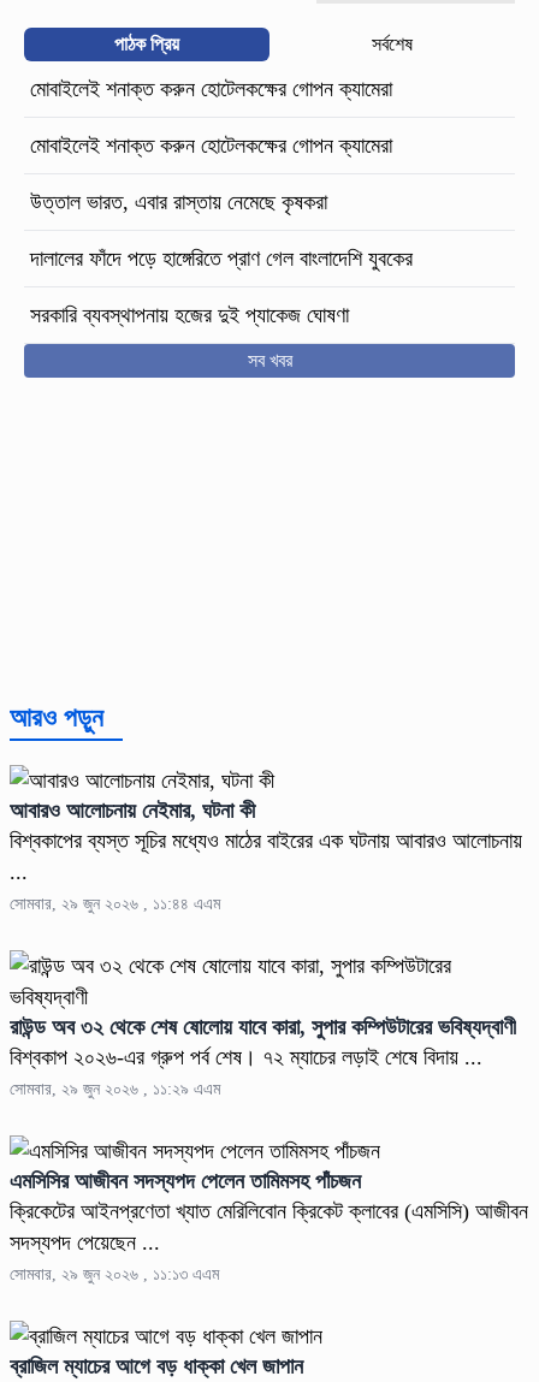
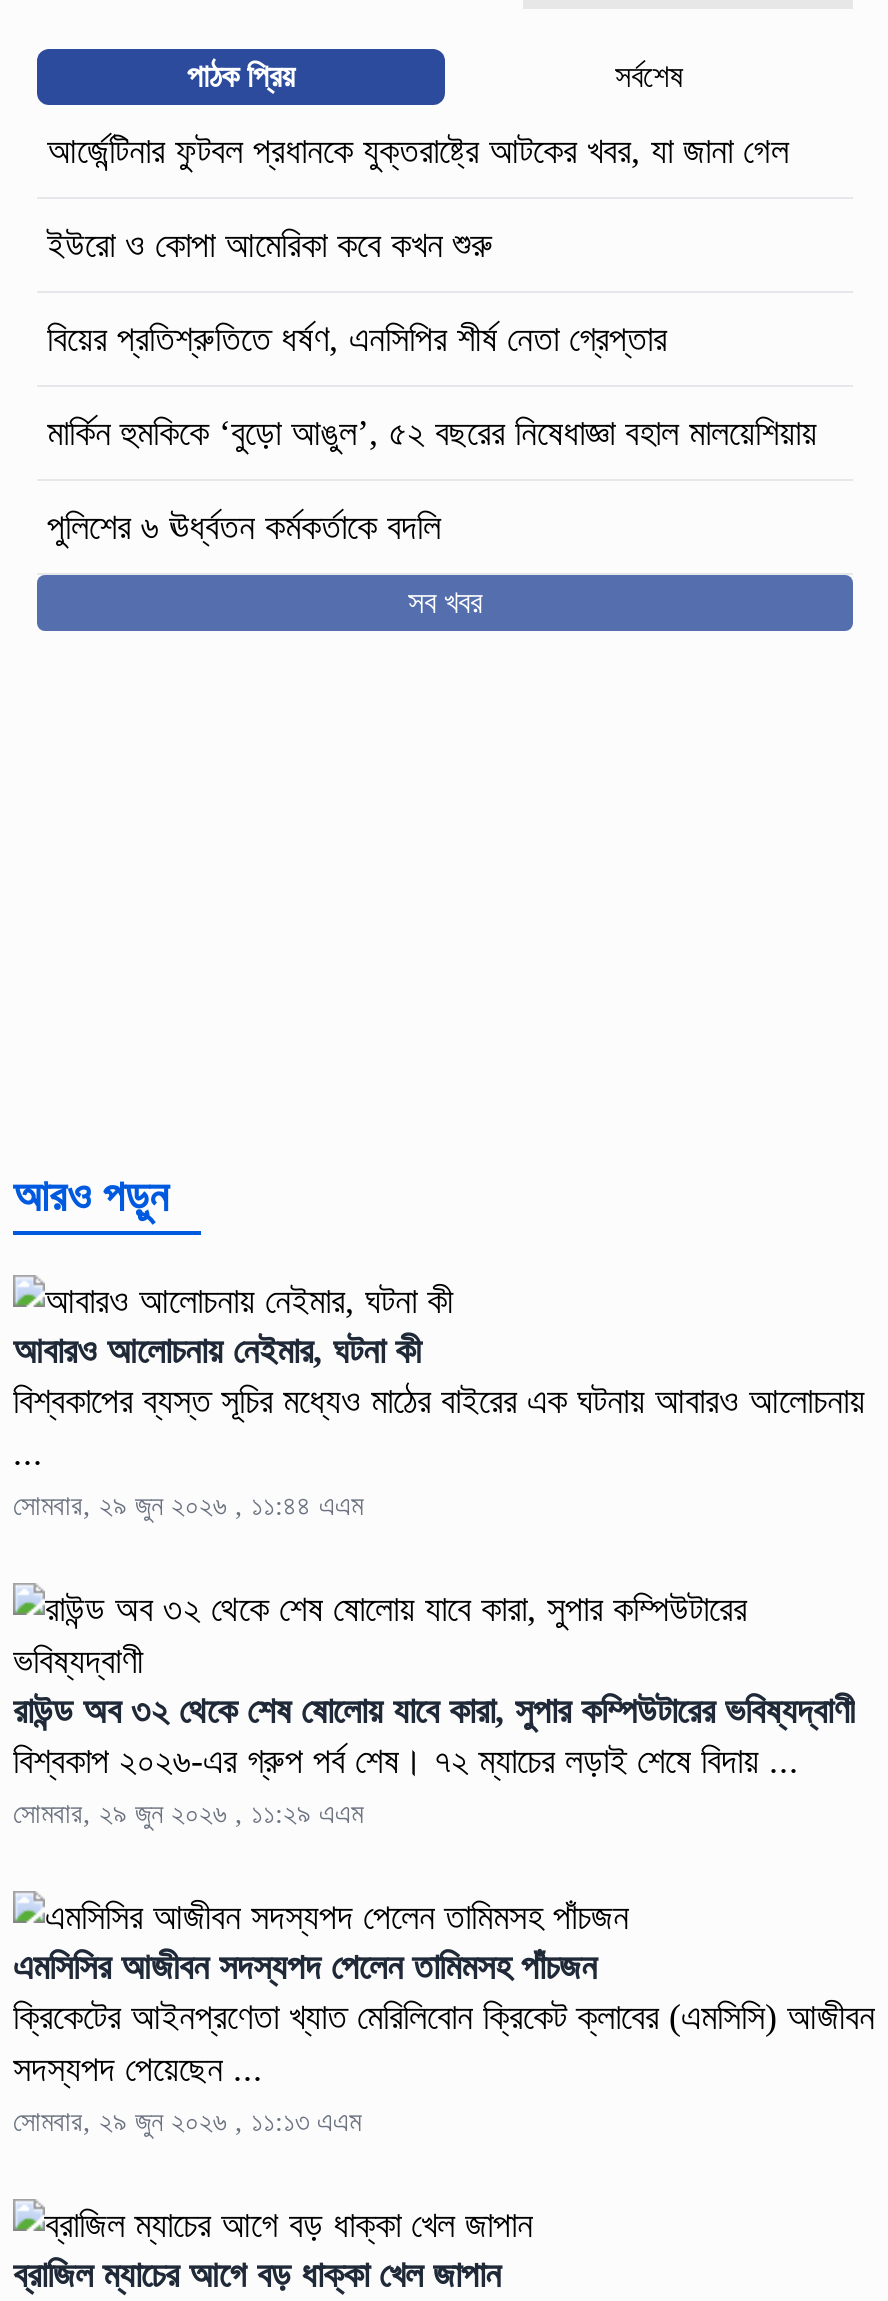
[30,76,392,101] মোবাইলেই শনাক্ত করুন হোটেলকক্ষের গোপন ক্যামেরা -> [47,130,789,170] আর্জেন্টিনার ফুটবল প্রধানকে যুক্তরাষ্ট্রে আটকের খবর, যা জানা গেল
[30,133,392,157] মোবাইলেই শনাক্ত করুন হোটেলকক্ষের গোপন ক্যামেরা -> [47,224,493,264] ইউরো ও কোপা আমেরিকা কবে কখন শুরু
[30,190,327,214] উত্তাল ভারত, এবার রাস্তায় নেমেছে কৃষকরা -> [47,318,667,358] বিয়ের প্রতিশ্রুতিতে ধর্ষণ, এনসিপির শীর্ষ নেতা গ্রেপ্তার
[30,246,413,270] দালালের ফাঁদে পড়ে হাঙ্গেরিতে প্রাণ গেল বাংলাদেশি যুবকের -> [47,412,817,452] মার্কিন হুমকিকে ‘বুড়ো আঙুল’, ৫২ বছরের নিষেধাজ্ঞা বহাল মালয়েশিয়ায়
[30,303,349,327] সরকারি ব্যবস্থাপনায় হজের দুই প্যাকেজ ঘোষণা -> [47,506,441,546] পুলিশের ৬ ঊর্ধ্বতন কর্মকর্তাকে বদলি

